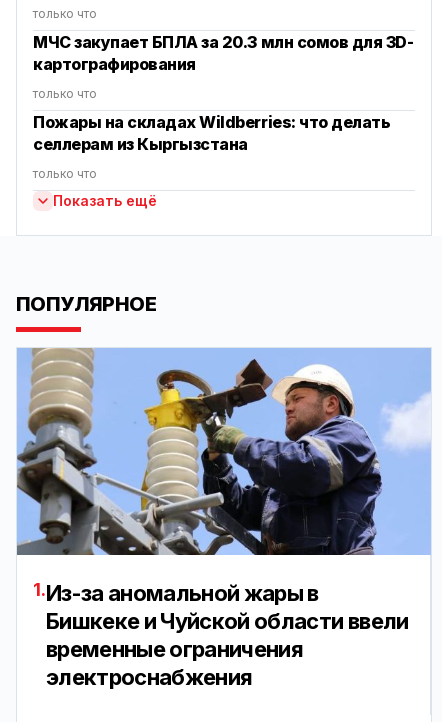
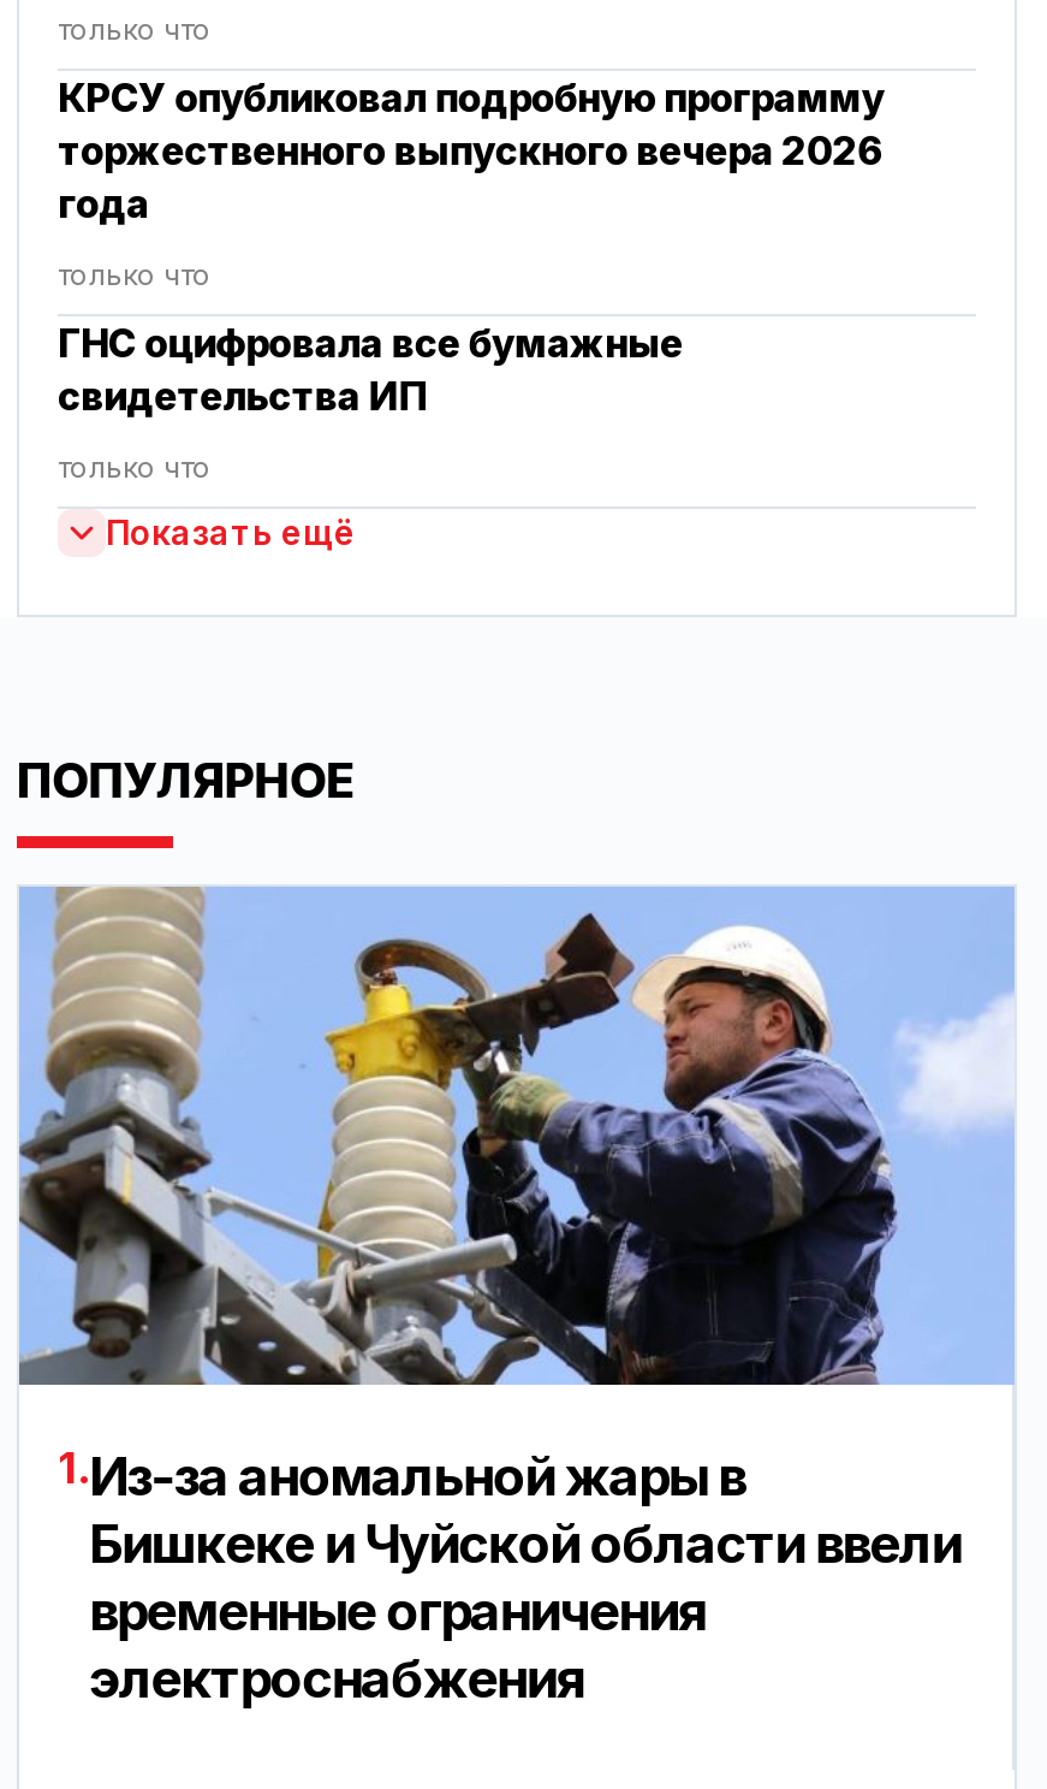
[33,32,413,74] МЧС закупает БПЛА за 20.3 млн сомов для 3D- | картографирования -> [58,74,884,228] КРСУ опубликовал подробную программу | торжественного выпускного вечера 2026 | года
[33,112,390,154] Пожары на складах Wildberries: что делать | селлерам из Кыргызстана -> [58,319,683,420] ГНС оцифровала все бумажные | свидетельства ИП

